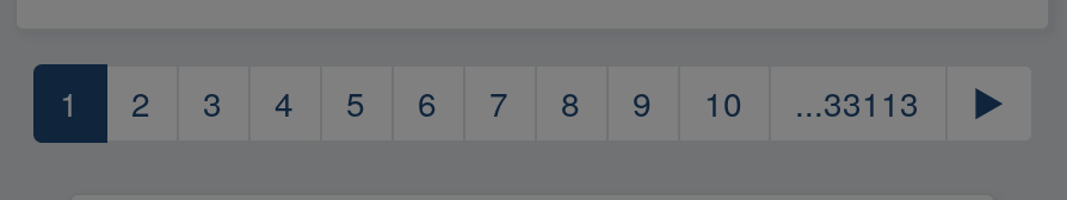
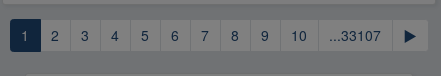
[795,78,919,125] ...33113 -> [329,25,381,45] ...33107

